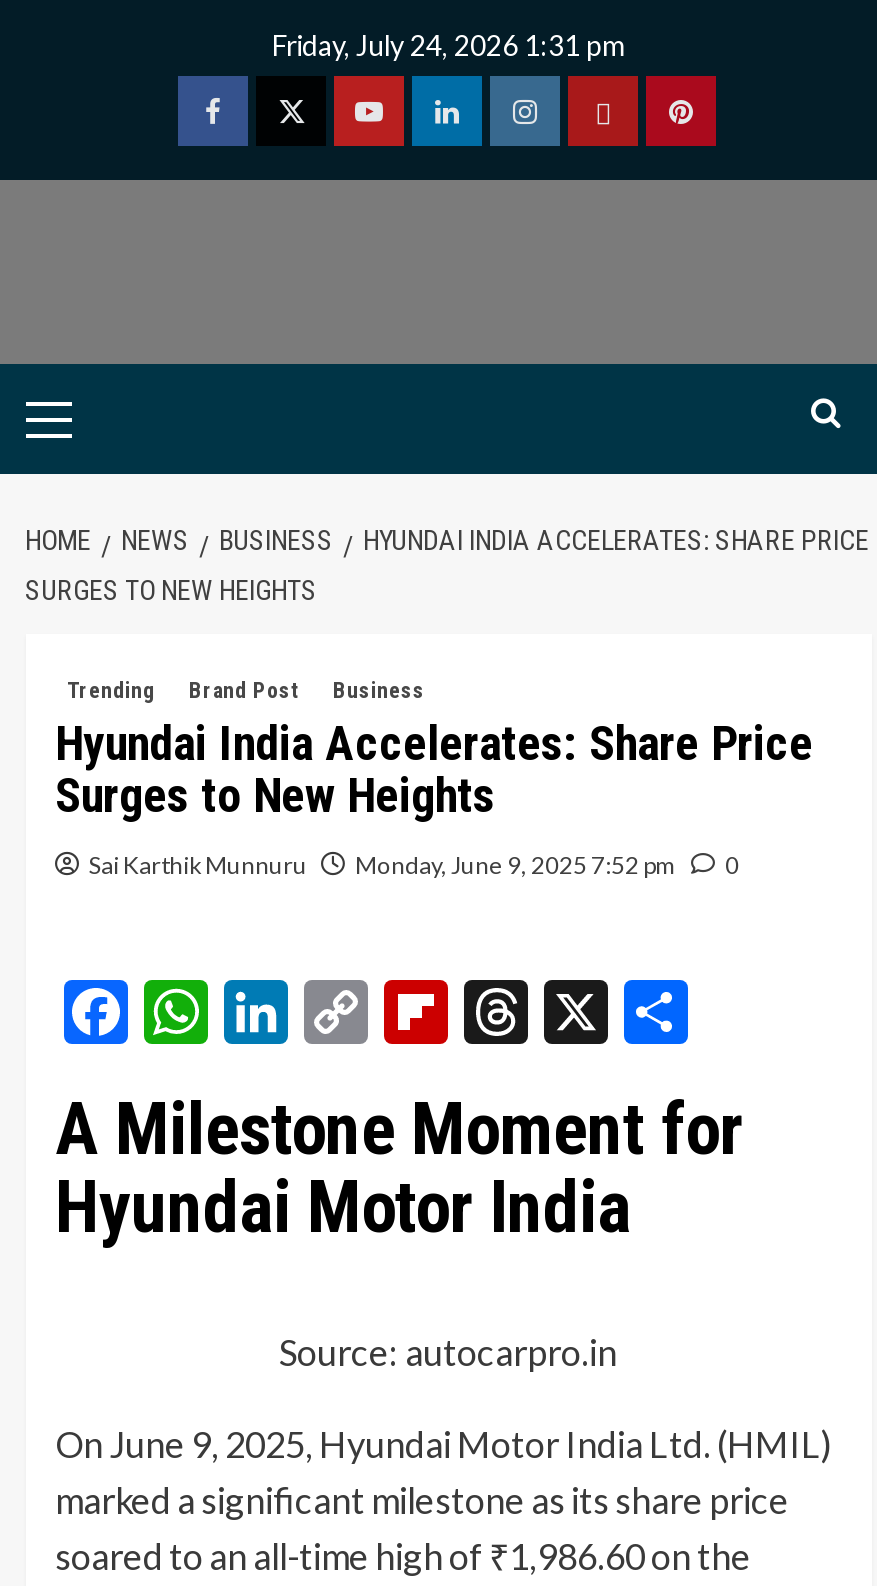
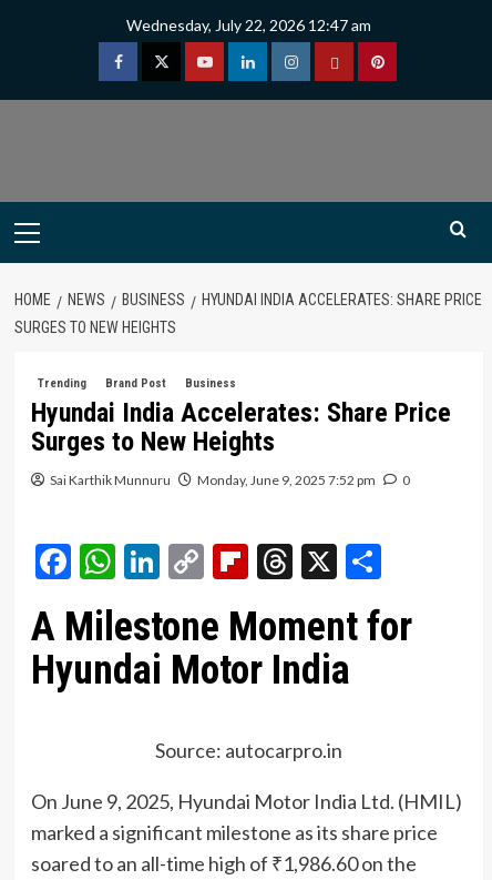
[272,28,624,62] Friday, July 24, 2026 1:31 pm -> [126,16,371,34] Wednesday, July 22, 2026 12:47 am

